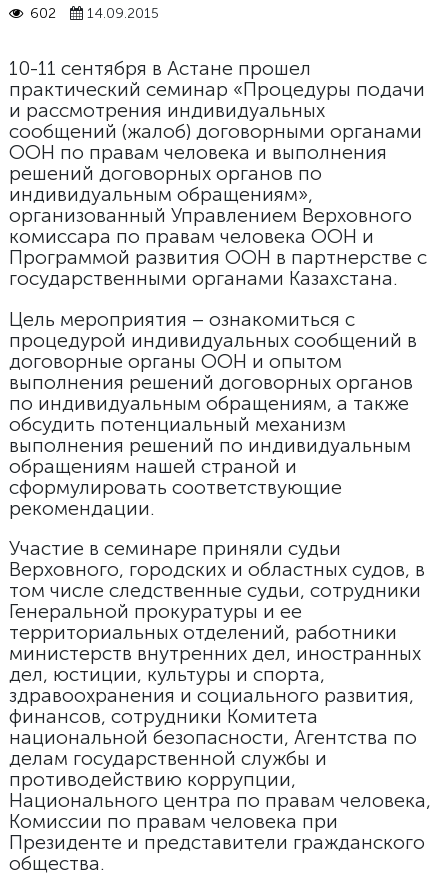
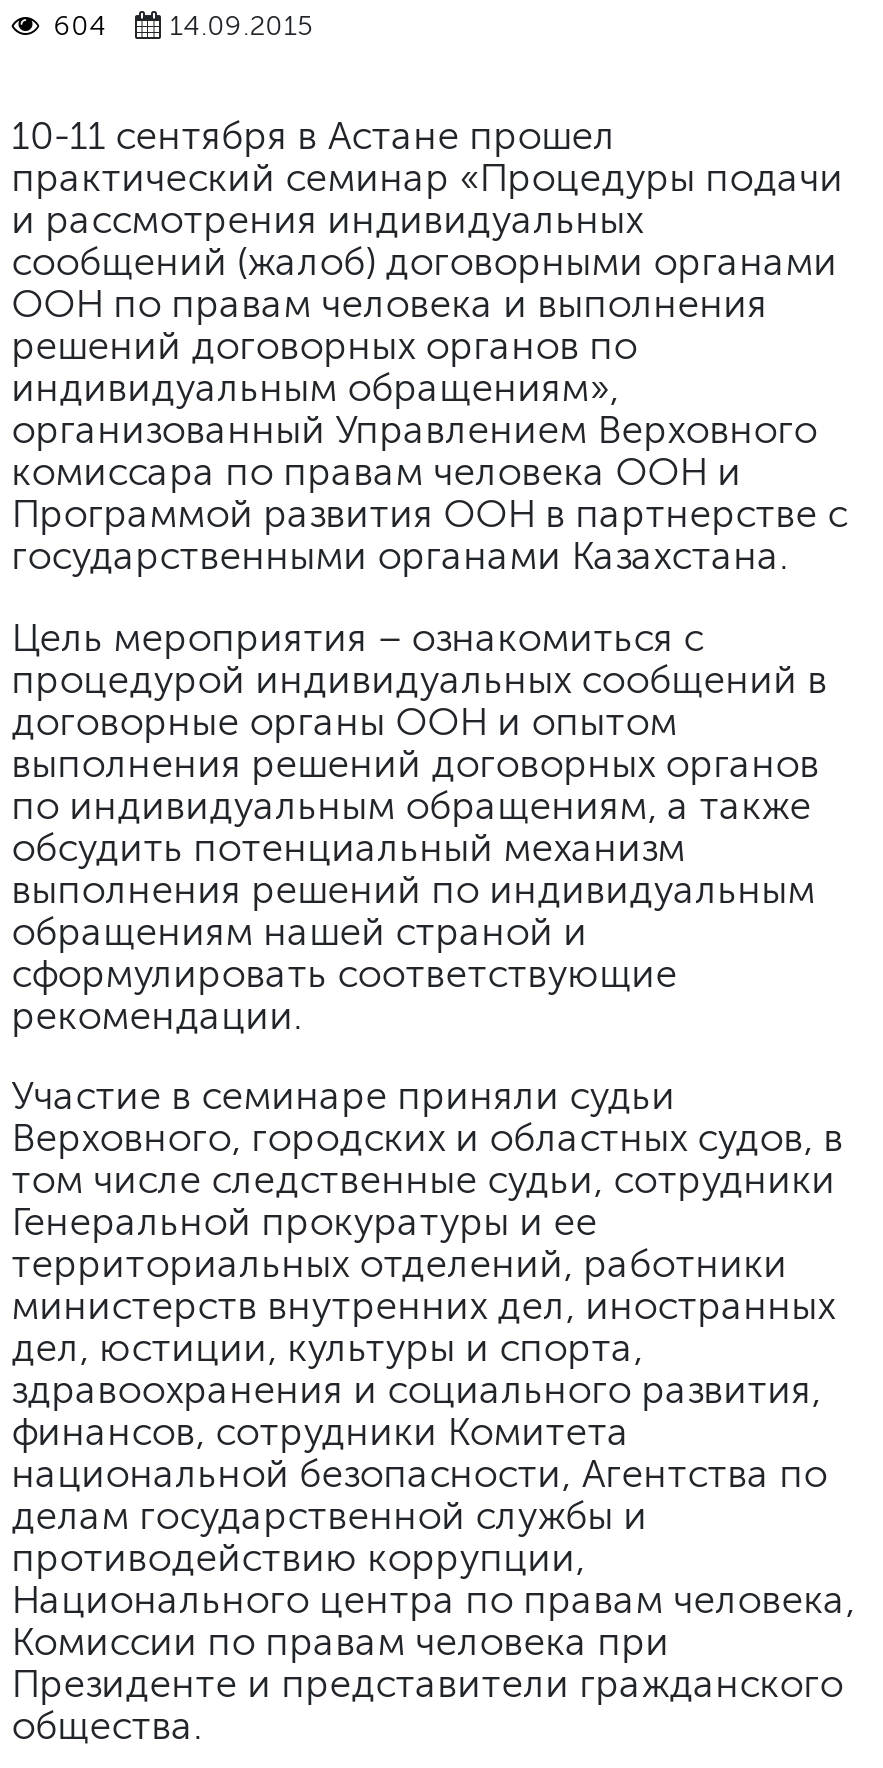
[30,5,159,22] 602 14.09.2015 -> [53,9,313,43] 604 14.09.2015

